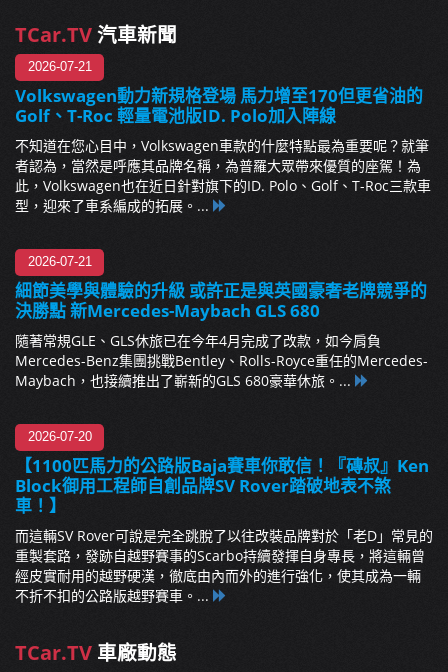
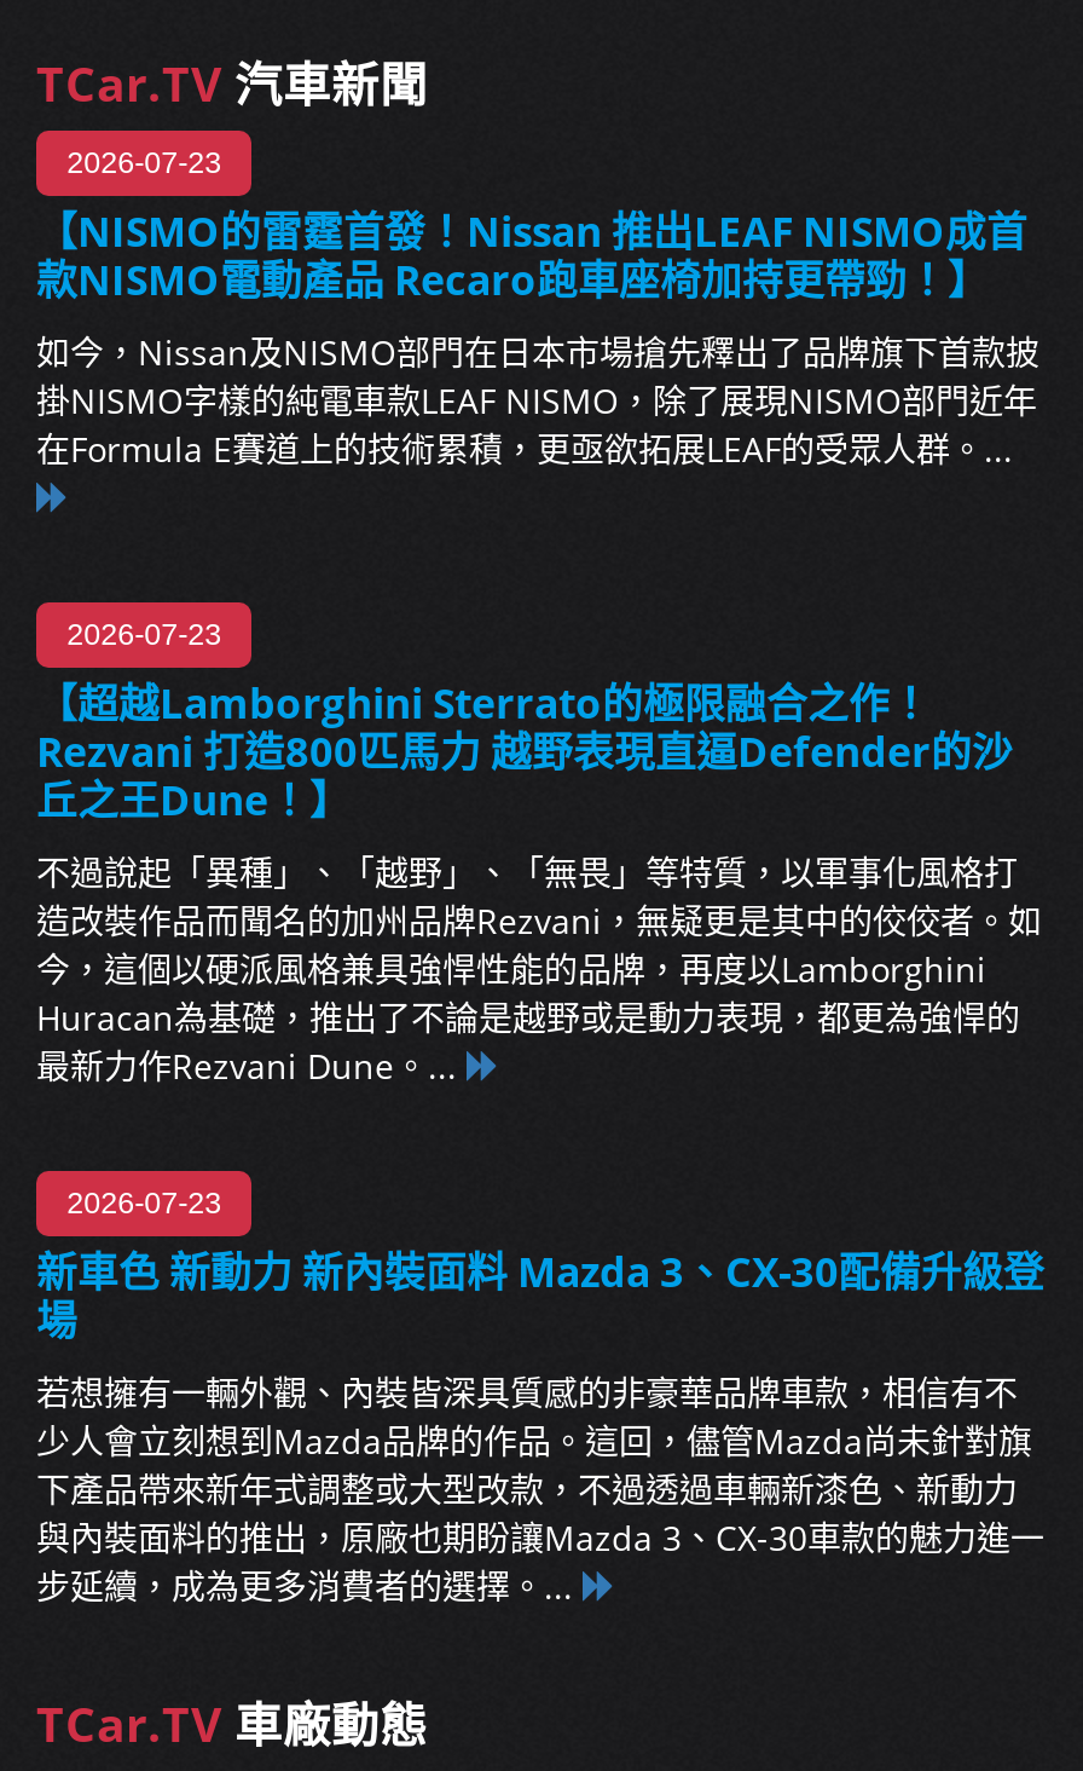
[15,60,431,215] 2026-07-21 | Volkswagen動力新規格登場 馬力增至170但更省油的 | Golf、T-Roc 輕量電池版ID. Polo加入陣線 | 不知道在您心目中，Volkswagen車款的什麼特點最為重要呢？就筆 | 者認為，當然是呼應其品牌名稱，為普羅大眾帶來優質的座駕！為 | 此，Volkswagen也在近日針對旗下的ID. Polo、Golf、T-Roc三款車 | 型，迎來了車系編成的拓展。... -> [36,146,1039,473] 2026-07-23 | 【NISMO的雷霆首發！Nissan 推出LEAF NISMO成首 | 款NISMO電動產品 Recaro跑車座椅加持更帶勁！】 | 如今，Nissan及NISMO部門在日本市場搶先釋出了品牌旗下首款披 | 掛NISMO字樣的純電車款LEAF NISMO，除了展現NISMO部門近年 | 在Formula E賽道上的技術累積，更亟欲拓展LEAF的受眾人群。...
[15,255,428,390] 2026-07-21 | 細節美學與體驗的升級 或許正是與英國豪奢老牌競爭的 | 決勝點 新Mercedes-Maybach GLS 680 | 隨著常規GLE、GLS休旅已在今年4月完成了改款，如今肩負 | Mercedes-Benz集團挑戰Bentley、Rolls-Royce重任的Mercedes- | Maybach，也接續推出了嶄新的GLS 680豪華休旅。... -> [36,618,1042,1090] 2026-07-23 | 【超越Lamborghini Sterrato的極限融合之作！ | Rezvani 打造800匹馬力 越野表現直逼Defender的沙 | 丘之王Dune！】 | 不過說起「異種」、「越野」、「無畏」等特質，以軍事化風格打 | 造改裝作品而聞名的加州品牌Rezvani，無疑更是其中的佼佼者。如 | 今，這個以硬派風格兼具強悍性能的品牌，再度以Lamborghini | Huracan為基礎，推出了不論是越野或是動力表現，都更為強悍的 | 最新力作Rezvani Dune。...
[15,430,433,605] 2026-07-20 | 【1100匹馬力的公路版Baja賽車你敢信！『磚叔』Ken | Block御用工程師自創品牌SV Rover踏破地表不煞 | 車！】 | 而這輛SV Rover可說是完全跳脫了以往改裝品牌對於「老D」常見的 | 重製套路，發跡自越野賽事的Scarbo持續發揮自身專長，將這輛曾 | 經皮實耐用的越野硬漢，徹底由內而外的進行強化，使其成為一輛 | 不折不扣的公路版越野賽車。... -> [36,1186,1044,1610] 2026-07-23 | 新車色 新動力 新內裝面料 Mazda 3、CX-30配備升級登 | 場 | 若想擁有一輛外觀、內裝皆深具質感的非豪華品牌車款，相信有不 | 少人會立刻想到Mazda品牌的作品。這回，儘管Mazda尚未針對旗 | 下產品帶來新年式調整或大型改款，不過透過車輛新漆色、新動力 | 與內裝面料的推出，原廠也期盼讓Mazda 3、CX-30車款的魅力進一 | 步延續，成為更多消費者的選擇。...

